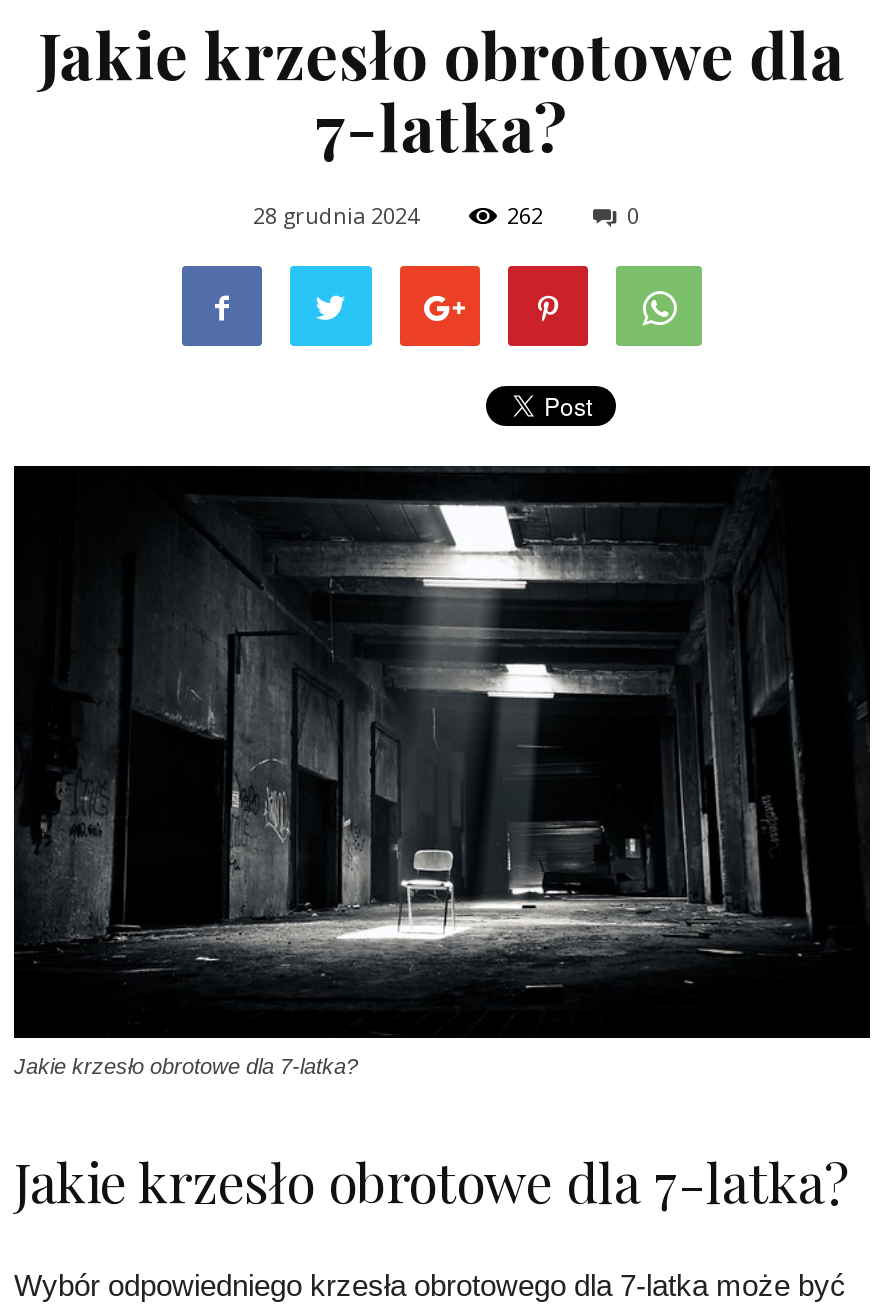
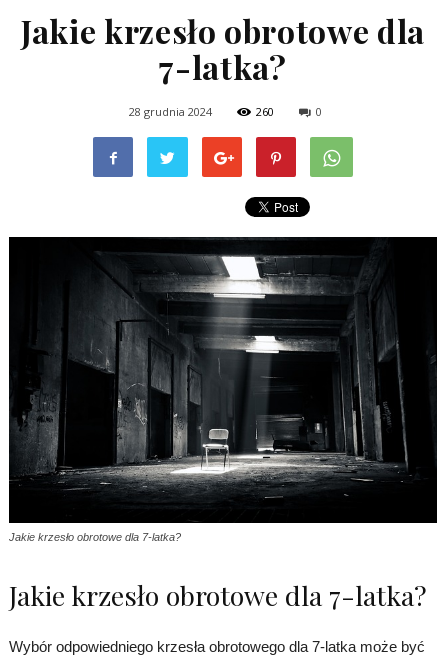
[507,200,543,230] 262 -> [255,104,273,119] 260

